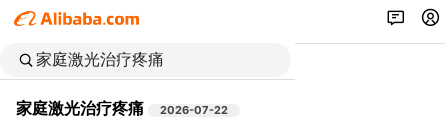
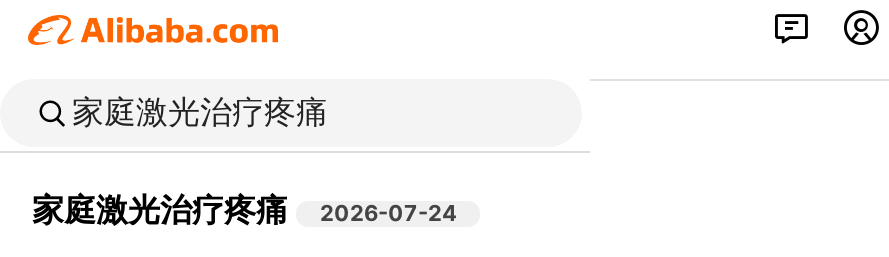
[16,98,228,118] 家庭激光治疗疼痛 2026-07-22 -> [32,189,456,229] 家庭激光治疗疼痛 2026-07-24

